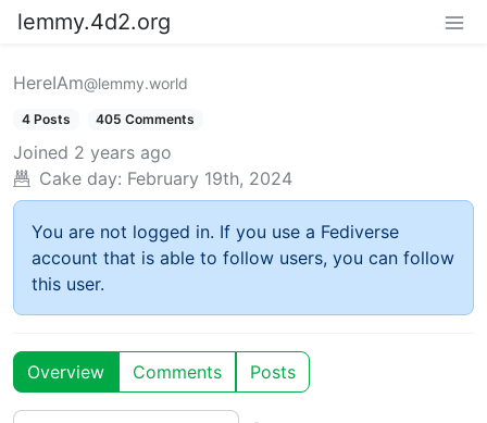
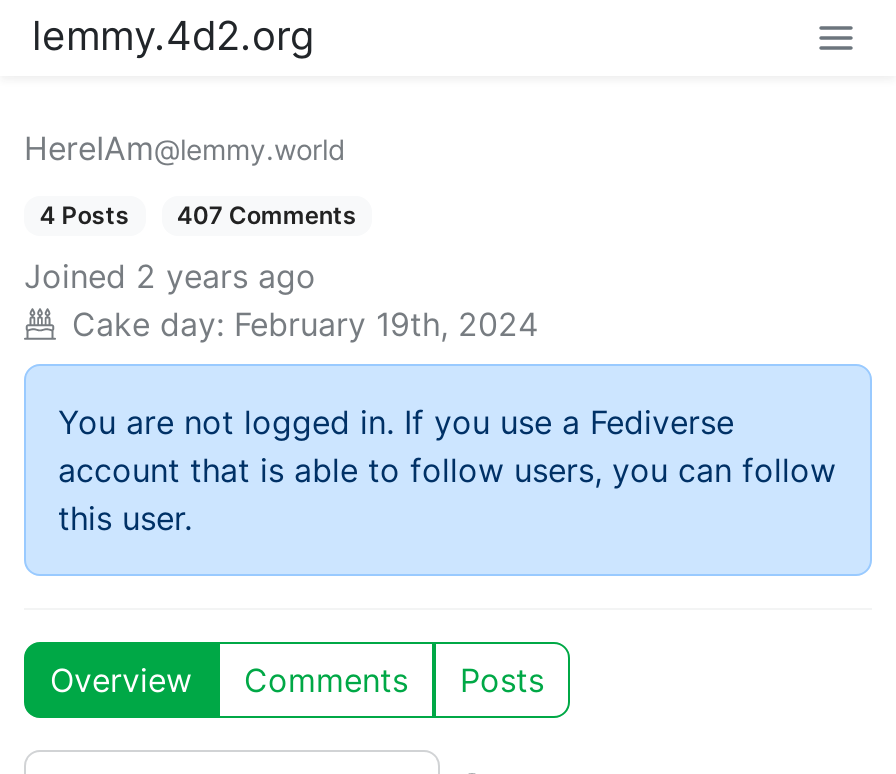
[22,111,195,127] 4 Posts 405 Comments -> [40,200,357,230] 4 Posts 407 Comments

